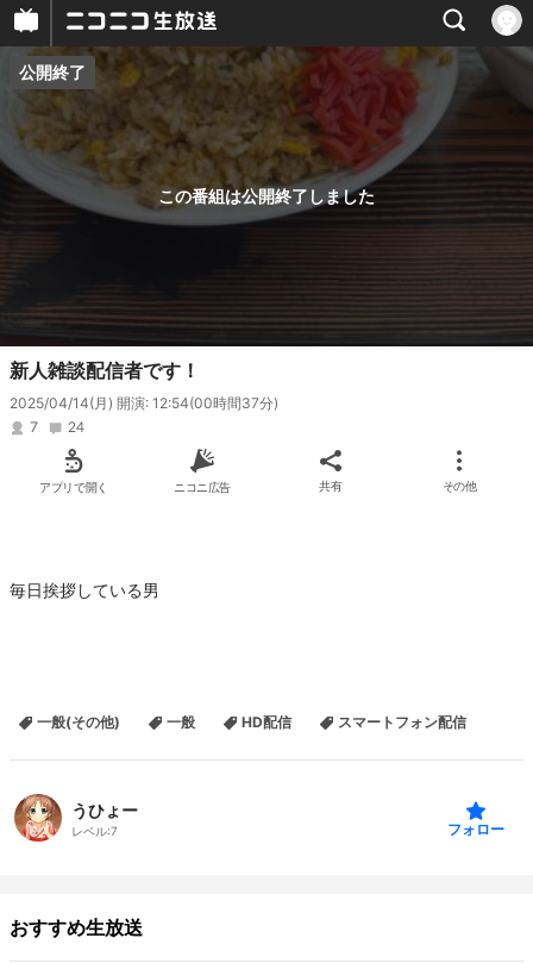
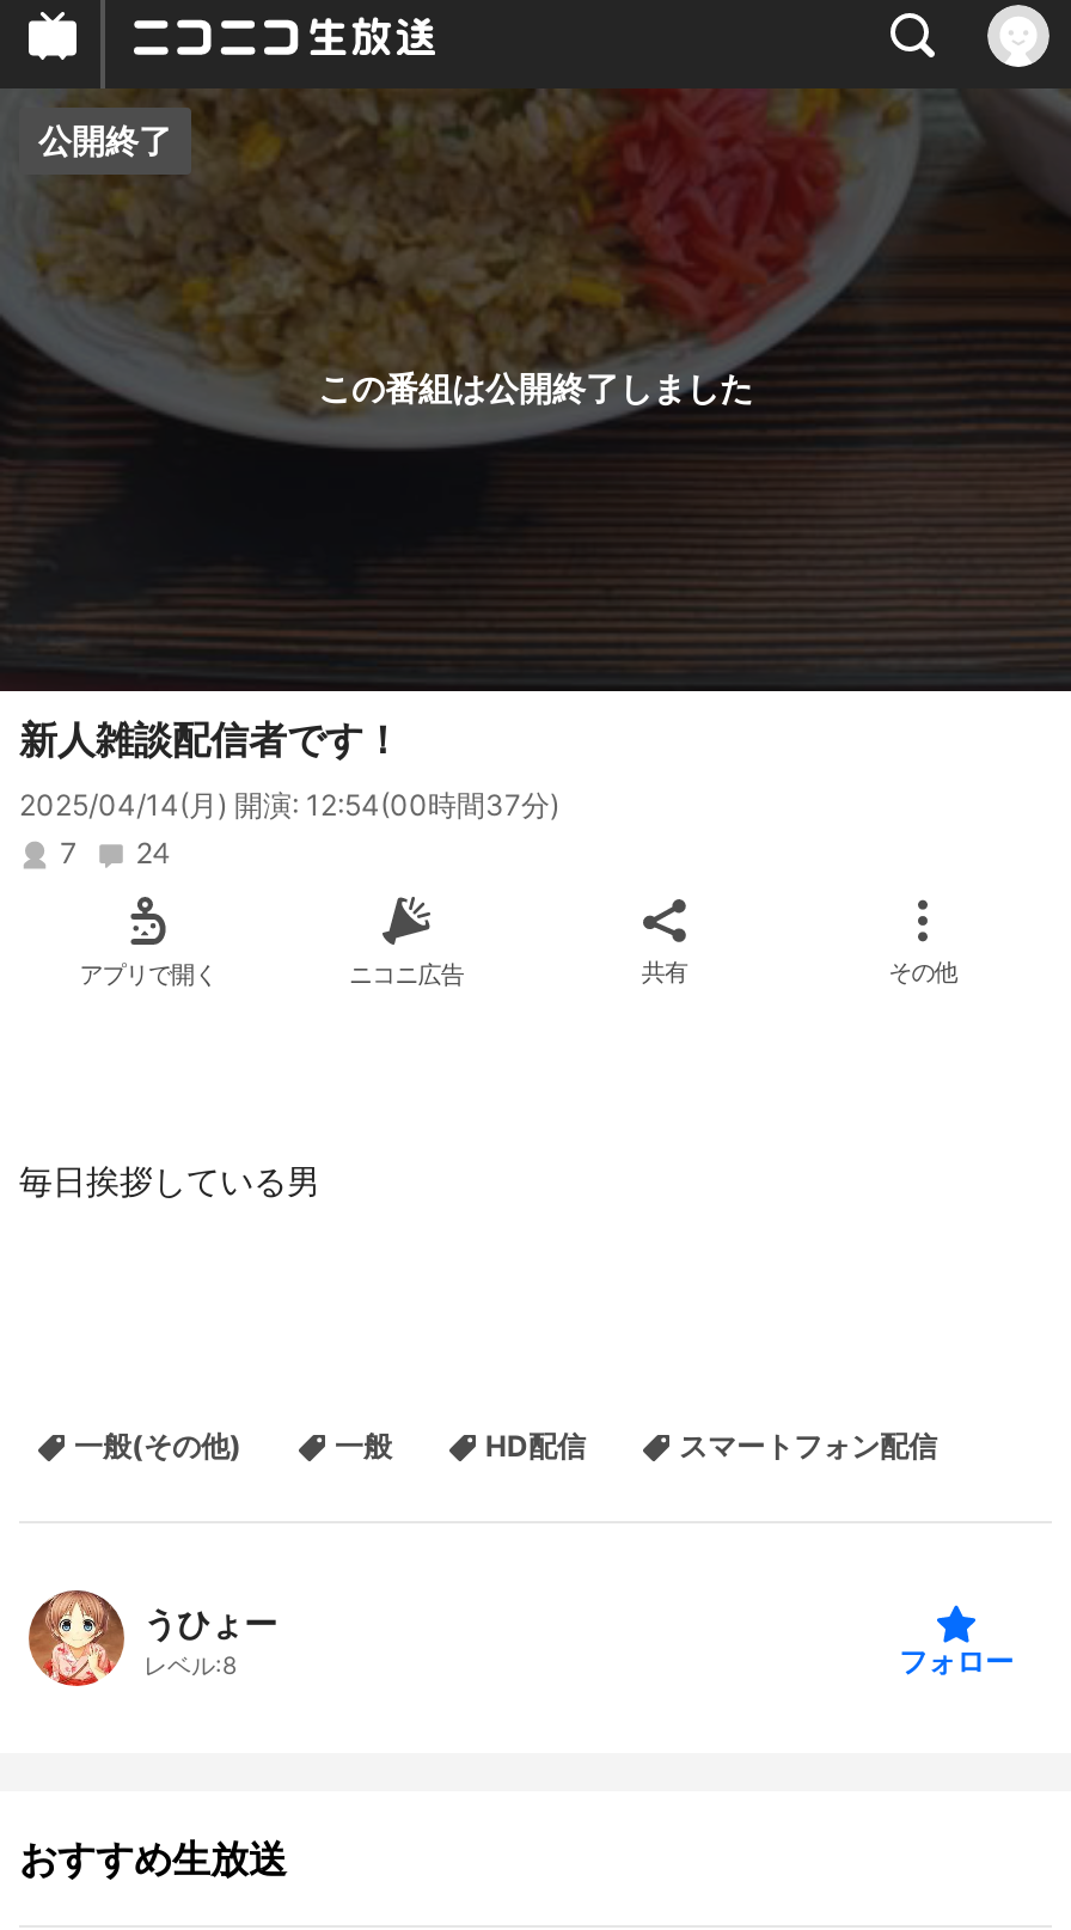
[71,823,118,837] レベル:7 -> [143,1649,237,1678] レベル:8

